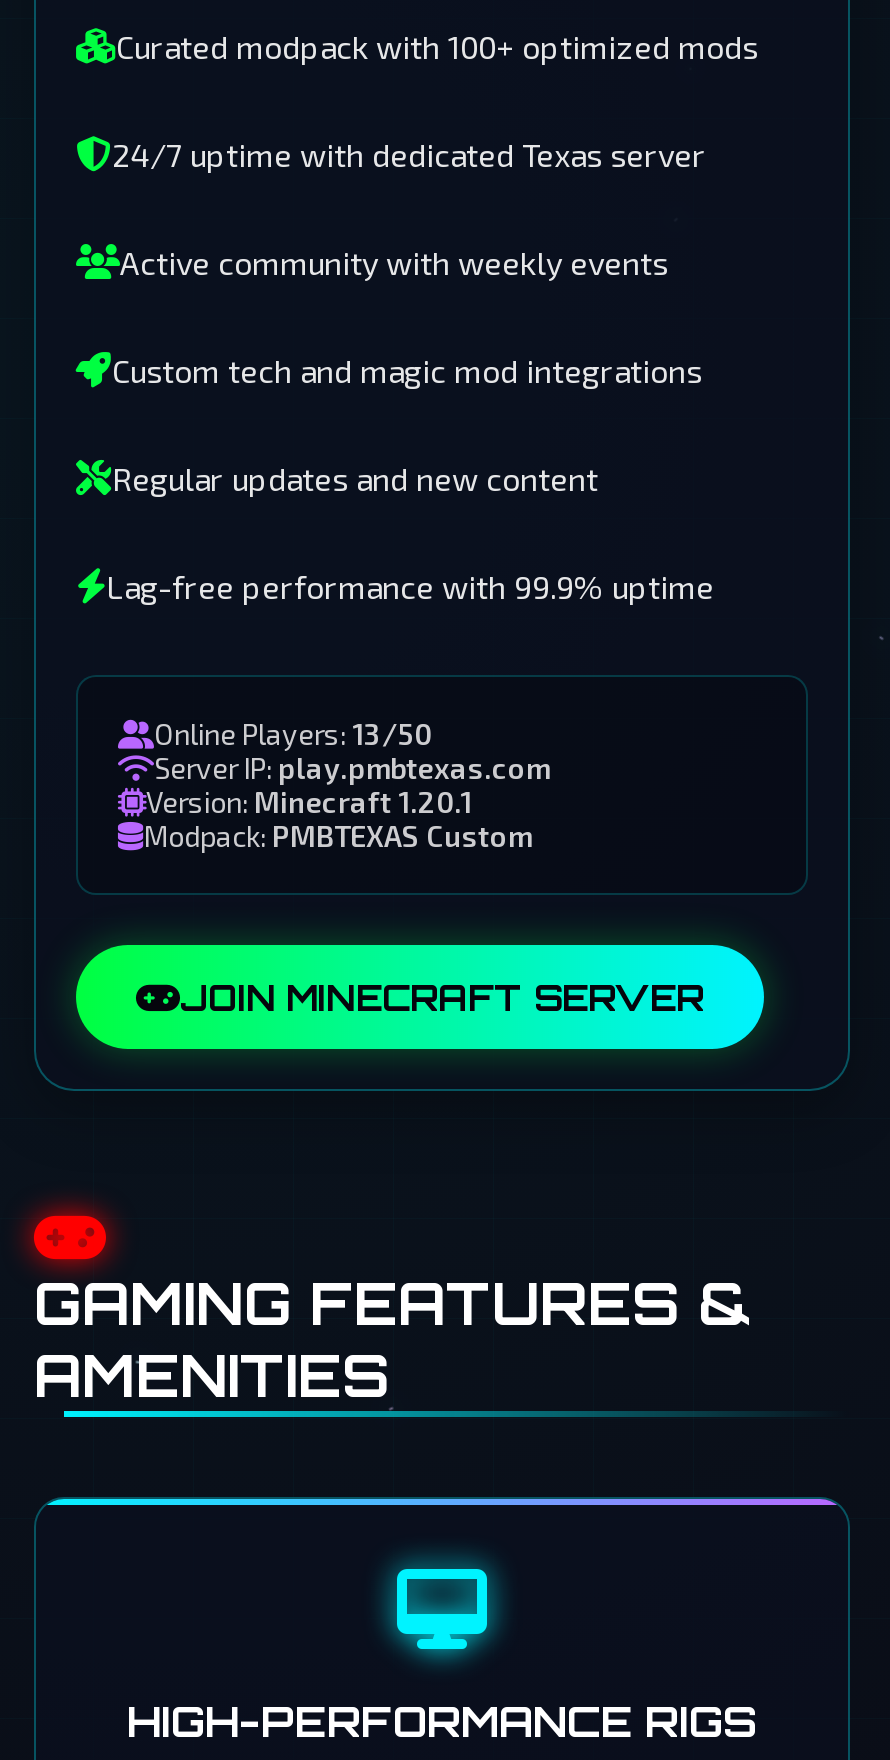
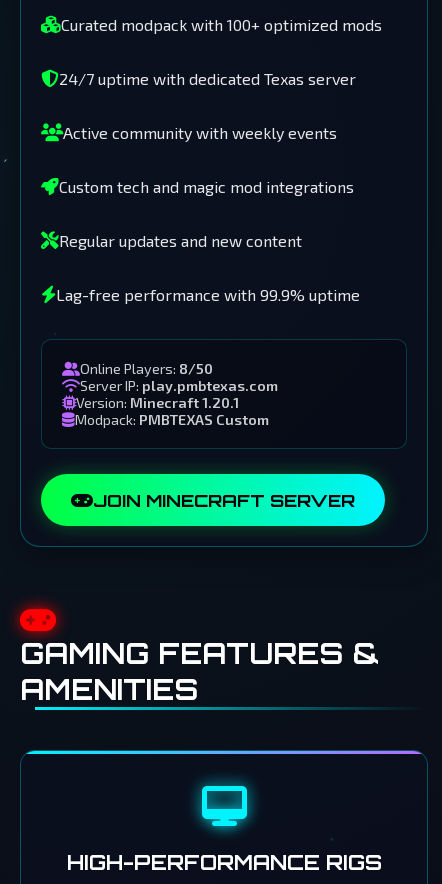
[154,717,432,751] Online Players: 13/50 -> [80,360,213,377] Online Players: 8/50

